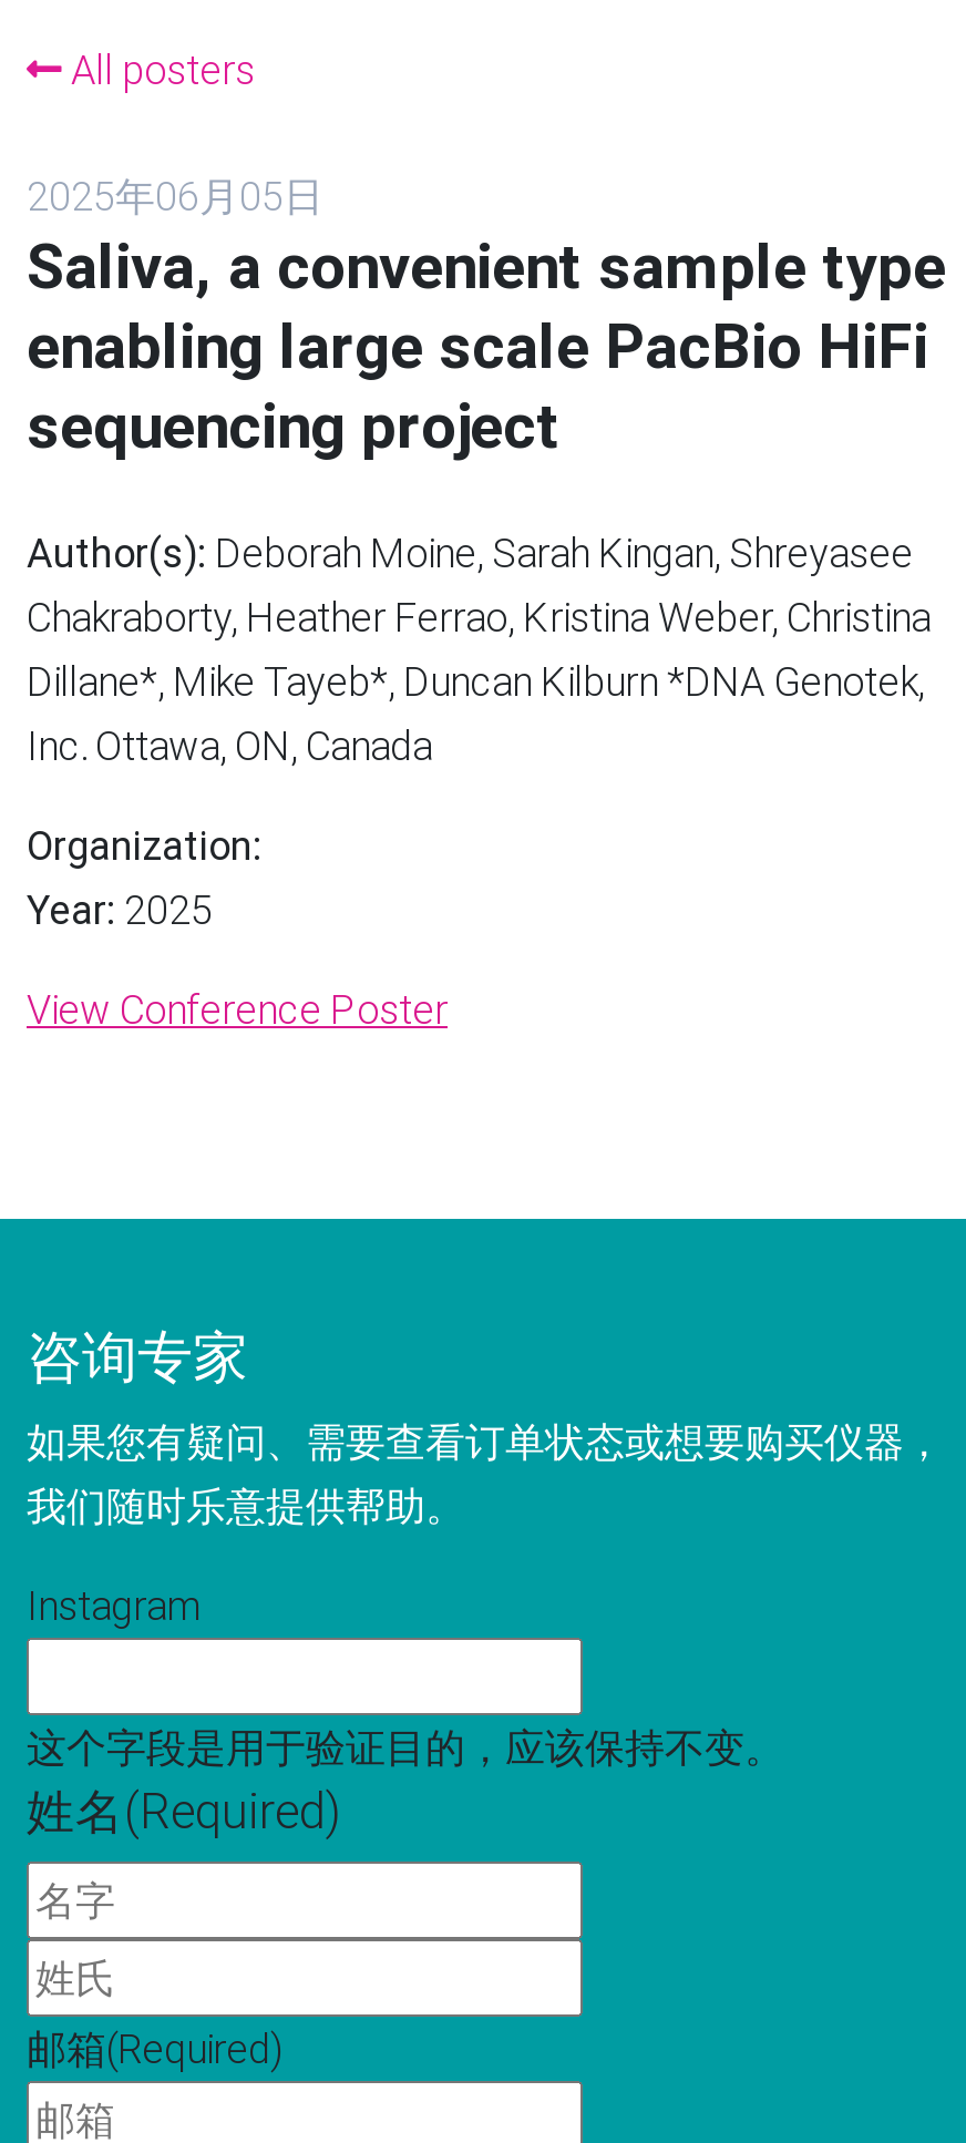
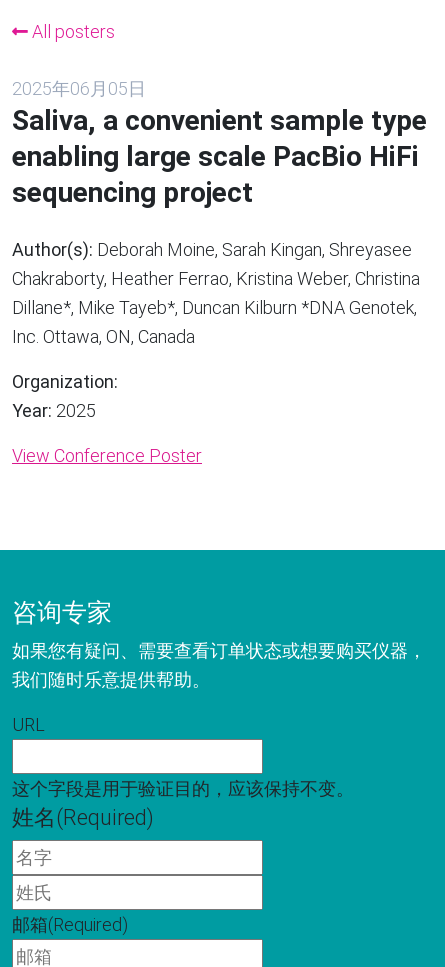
[27,1582,199,1629] Instagram -> [12,714,45,735] URL

